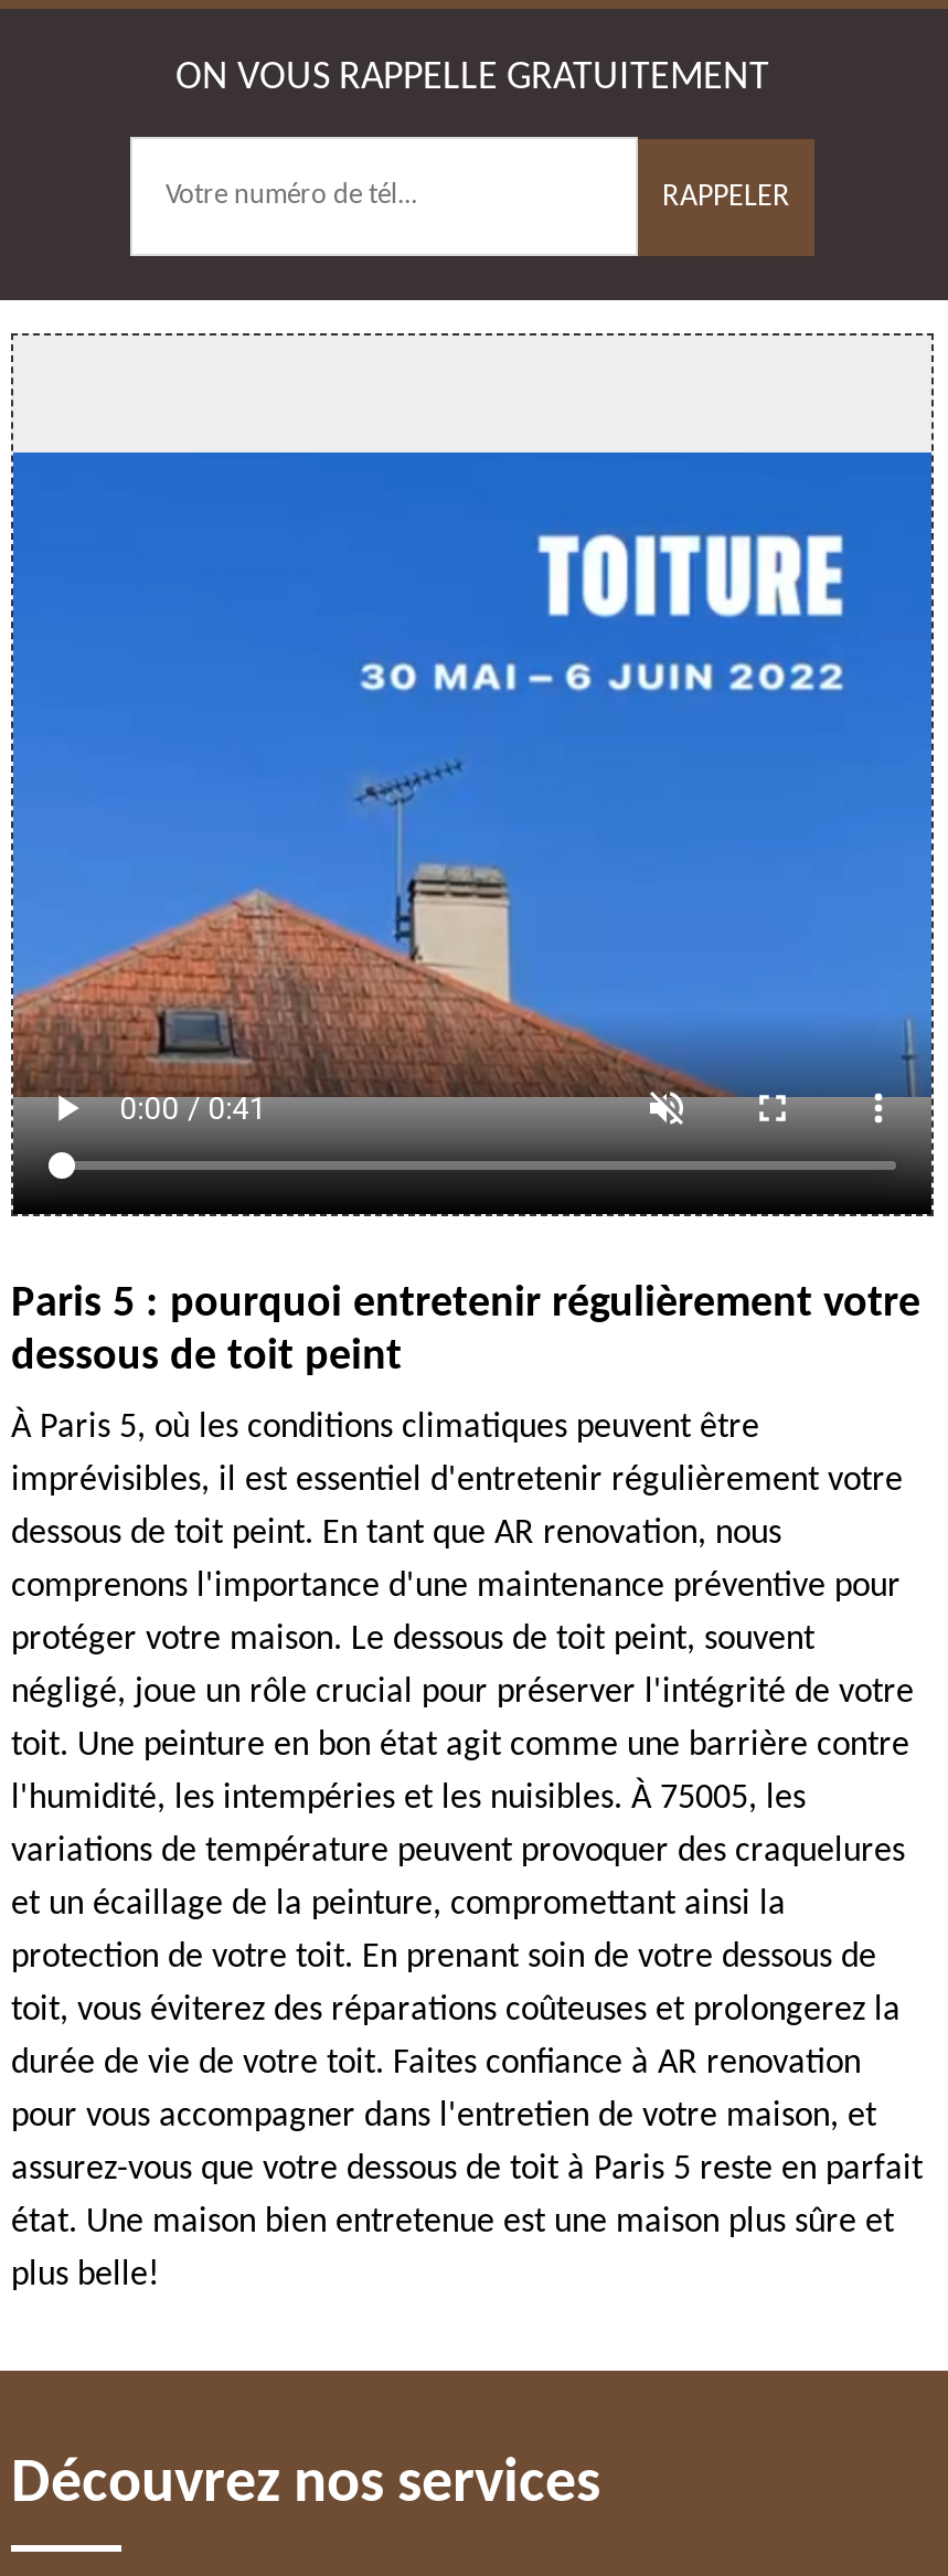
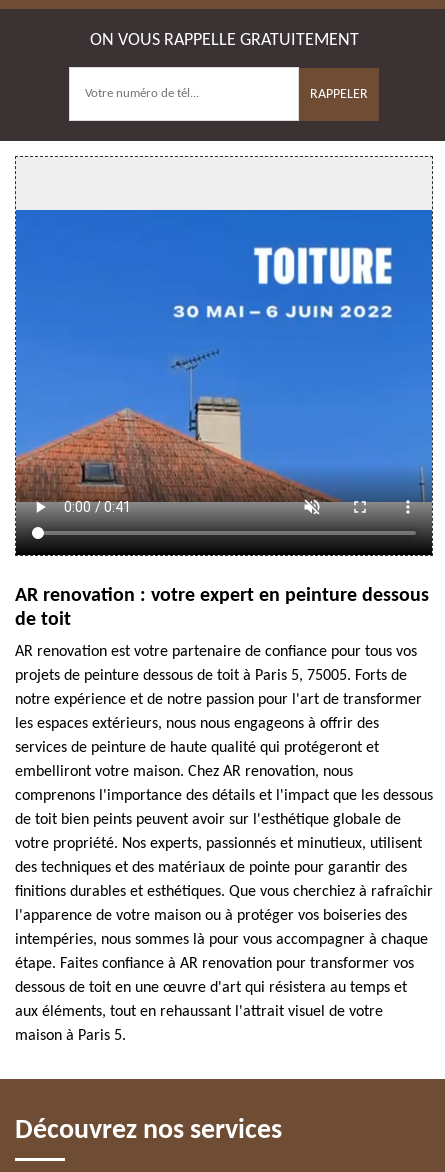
[11,1282,920,1380] Paris 5 : pourquoi entretenir régulièrement votre | dessous de toit peint -> [15,586,429,630] AR renovation : votre expert en peinture dessous | de toit
[11,1411,759,1446] À Paris 5, où les conditions climatiques peuvent être -> [15,644,417,660] AR renovation est votre partenaire de confiance pour tous vos
[11,1463,903,1499] imprévisibles, il est essentiel d'entretenir régulièrement votre -> [15,668,407,684] projets de peinture dessous de toit à Paris 5, 75005. Forts de
[11,1516,781,1552] dessous de toit peint. En tant que AR renovation, nous -> [15,692,422,708] notre expérience et de notre passion pour l'art de transformer
[11,1569,901,1605] comprenons l'importance d'une maintenance préventive pour -> [15,716,379,732] les espaces extérieurs, nous nous engageons à offrir des
[11,1622,814,1658] protéger votre maison. Le dessous de toit peint, souvent -> [15,740,379,756] services de peinture de haute qualité qui protégeront et
[11,1675,914,1711] négligé, joue un rôle crucial pour préserver l'intégrité de votre -> [15,764,353,780] embelliront votre maison. Chez AR renovation, nous
[11,1728,909,1764] toit. Une peinture en bon état agit comme une barrière contre -> [15,788,433,804] comprenons l'importance des détails et l'impact que les dessous
[11,1781,806,1817] l'humidité, les intempéries et les nuisibles. À 75005, les -> [15,812,401,828] de toit bien peints peuvent avoir sur l'esthétique globale de
[11,1834,905,1870] variations de température peuvent provoquer des craquelures -> [15,836,422,852] votre propriété. Nos experts, passionnés et minutieux, utilisent
[11,1887,786,1923] et un écaillage de la peinture, compromettant ainsi la -> [15,860,407,876] des techniques et des matériaux de pointe pour garantir des
[11,1940,876,1976] protection de votre toit. En prenant soin de votre dessous de -> [15,884,433,900] finitions durables et esthétiques. Que vous cherchiez à rafraîchir
[11,1993,901,2029] toit, vous éviterez des réparations coûteuses et prolongerez la -> [15,908,407,924] l'apparence de votre maison ou à protéger vos boiseries des
[11,2046,861,2082] durée de vie de votre toit. Faites confiance à AR renovation -> [15,932,428,948] intempéries, nous sommes là pour vous accompagner à chaque
[11,2099,876,2135] pour vous accompagner dans l'entretien de votre maison, et -> [15,956,414,972] étape. Faites confiance à AR renovation pour transformer vos
[11,2152,923,2188] assurez-vous que votre dessous de toit à Paris 5 reste en parfait -> [15,980,407,996] dessous de toit en une œuvre d'art qui résistera au temps et
[11,2205,894,2240] état. Une maison bien entretenue est une maison plus sûre et -> [15,1004,383,1020] aux éléments, tout en rehaussant l'attrait visuel de votre
[11,2258,159,2293] plus belle! -> [15,1028,126,1044] maison à Paris 5.

